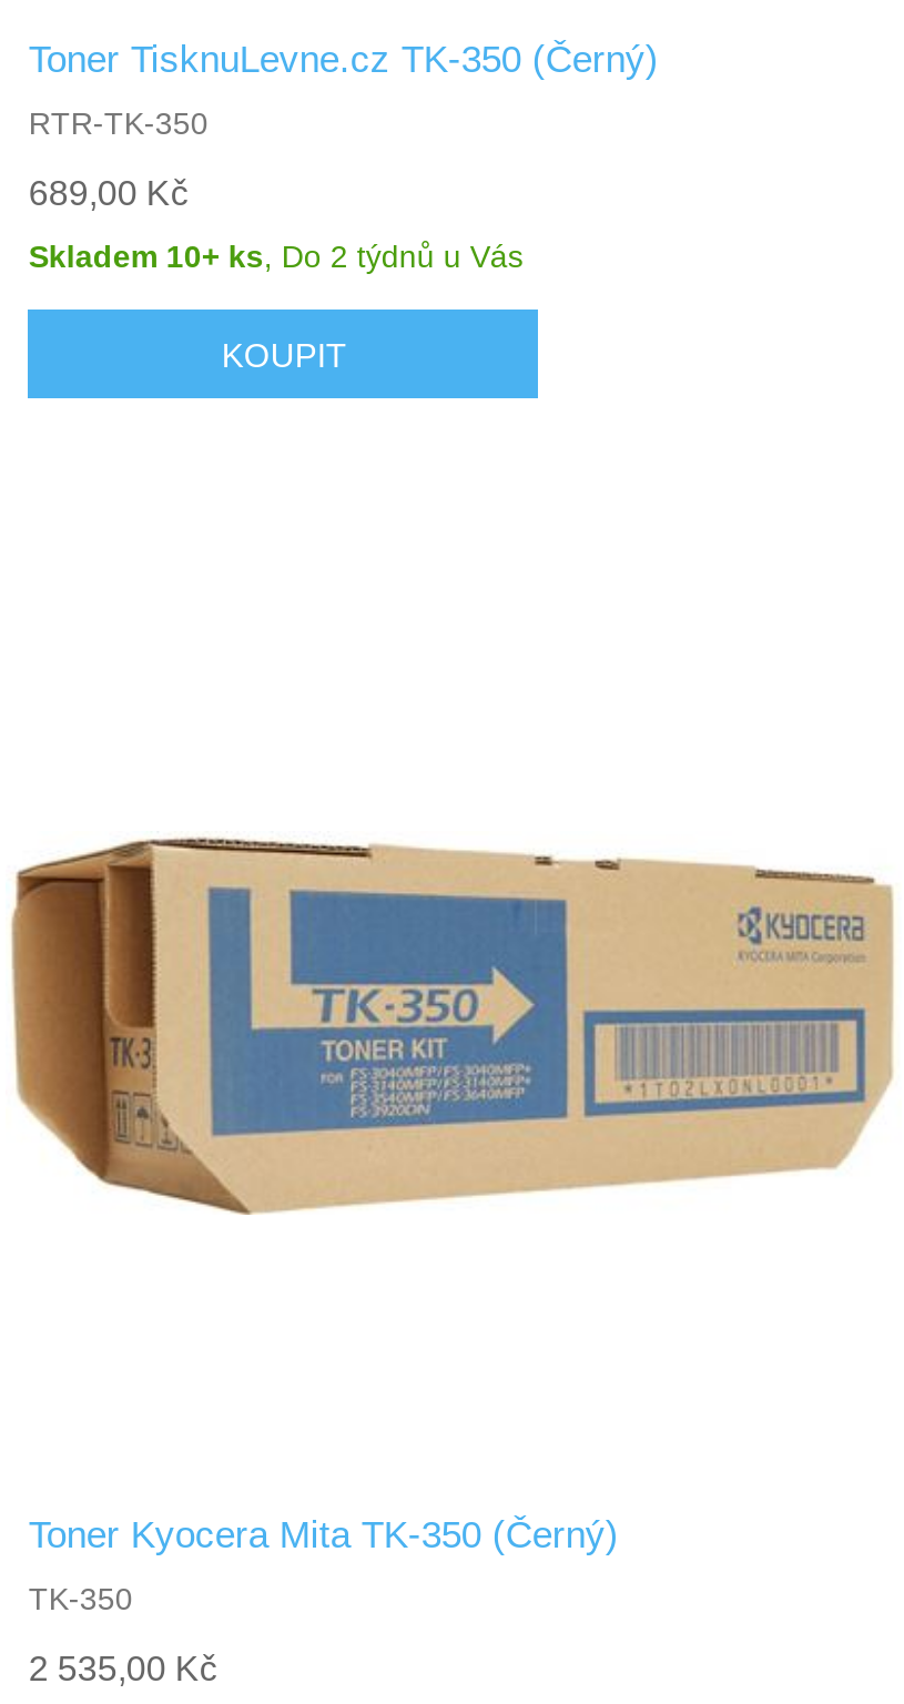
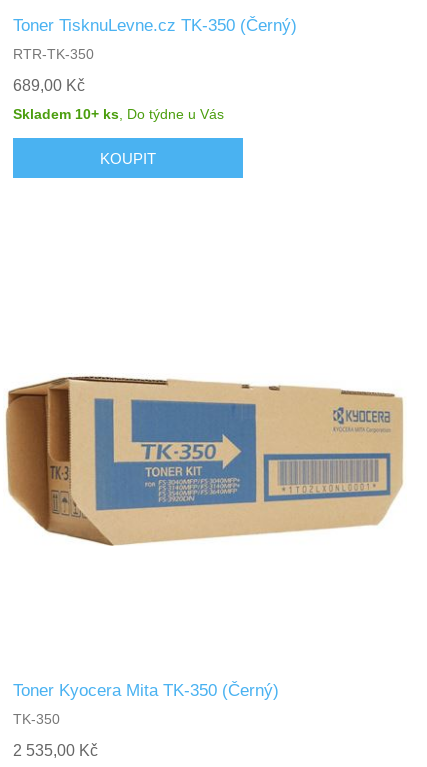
[29,239,523,274] Skladem 10+ ks, Do 2 týdnů u Vás -> [13,106,224,122] Skladem 10+ ks, Do týdne u Vás

